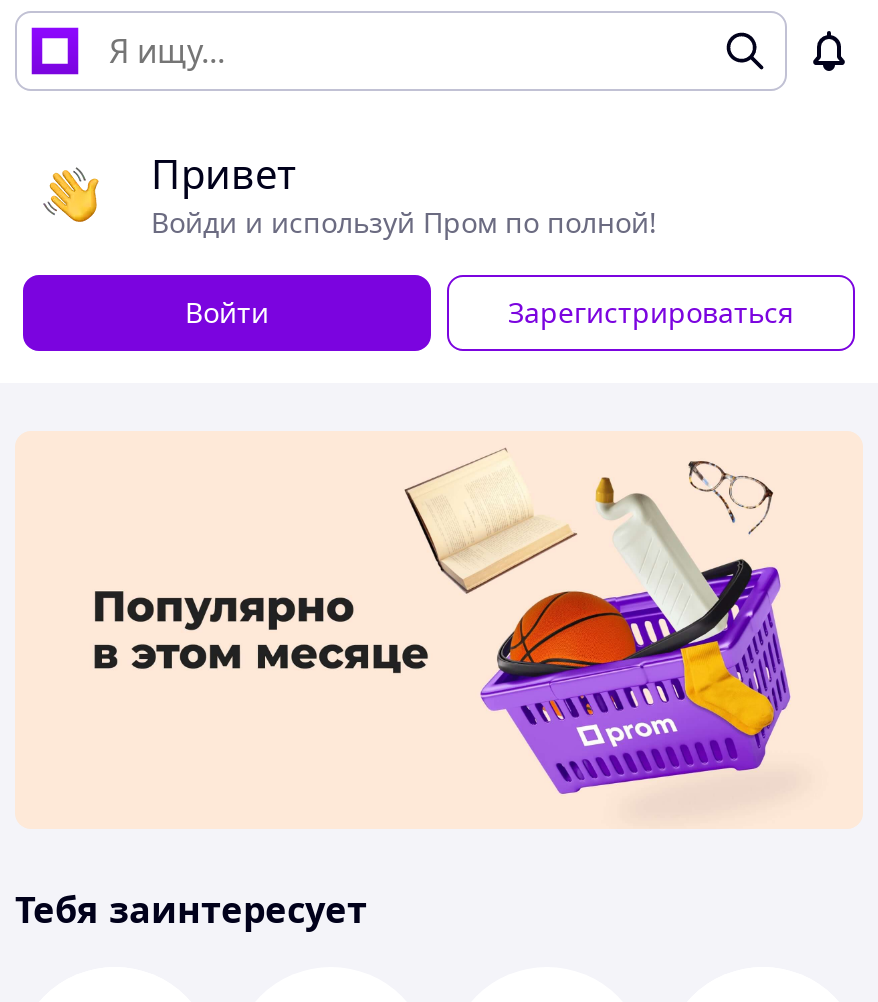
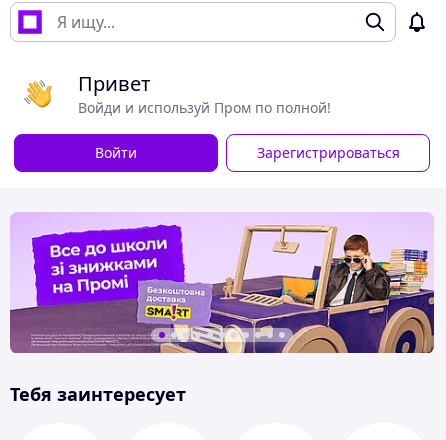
[17,433,861,829] [image] -> [9,212,435,354] [image]

